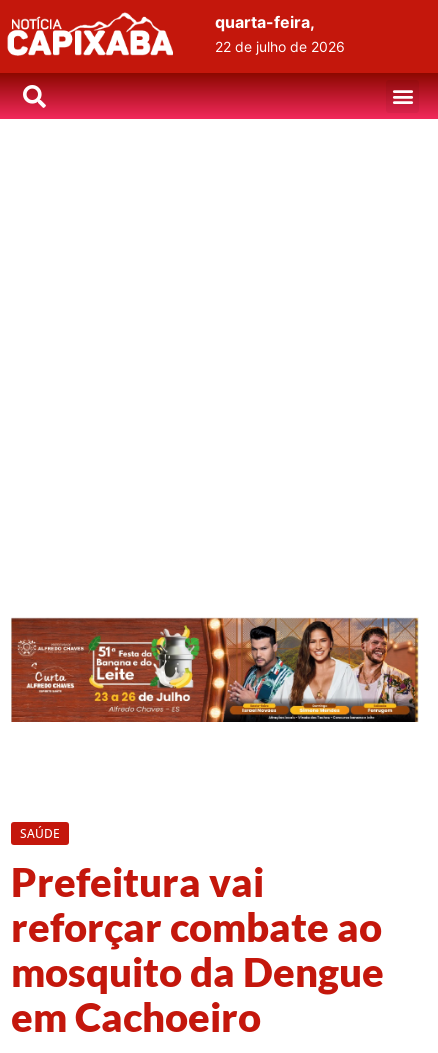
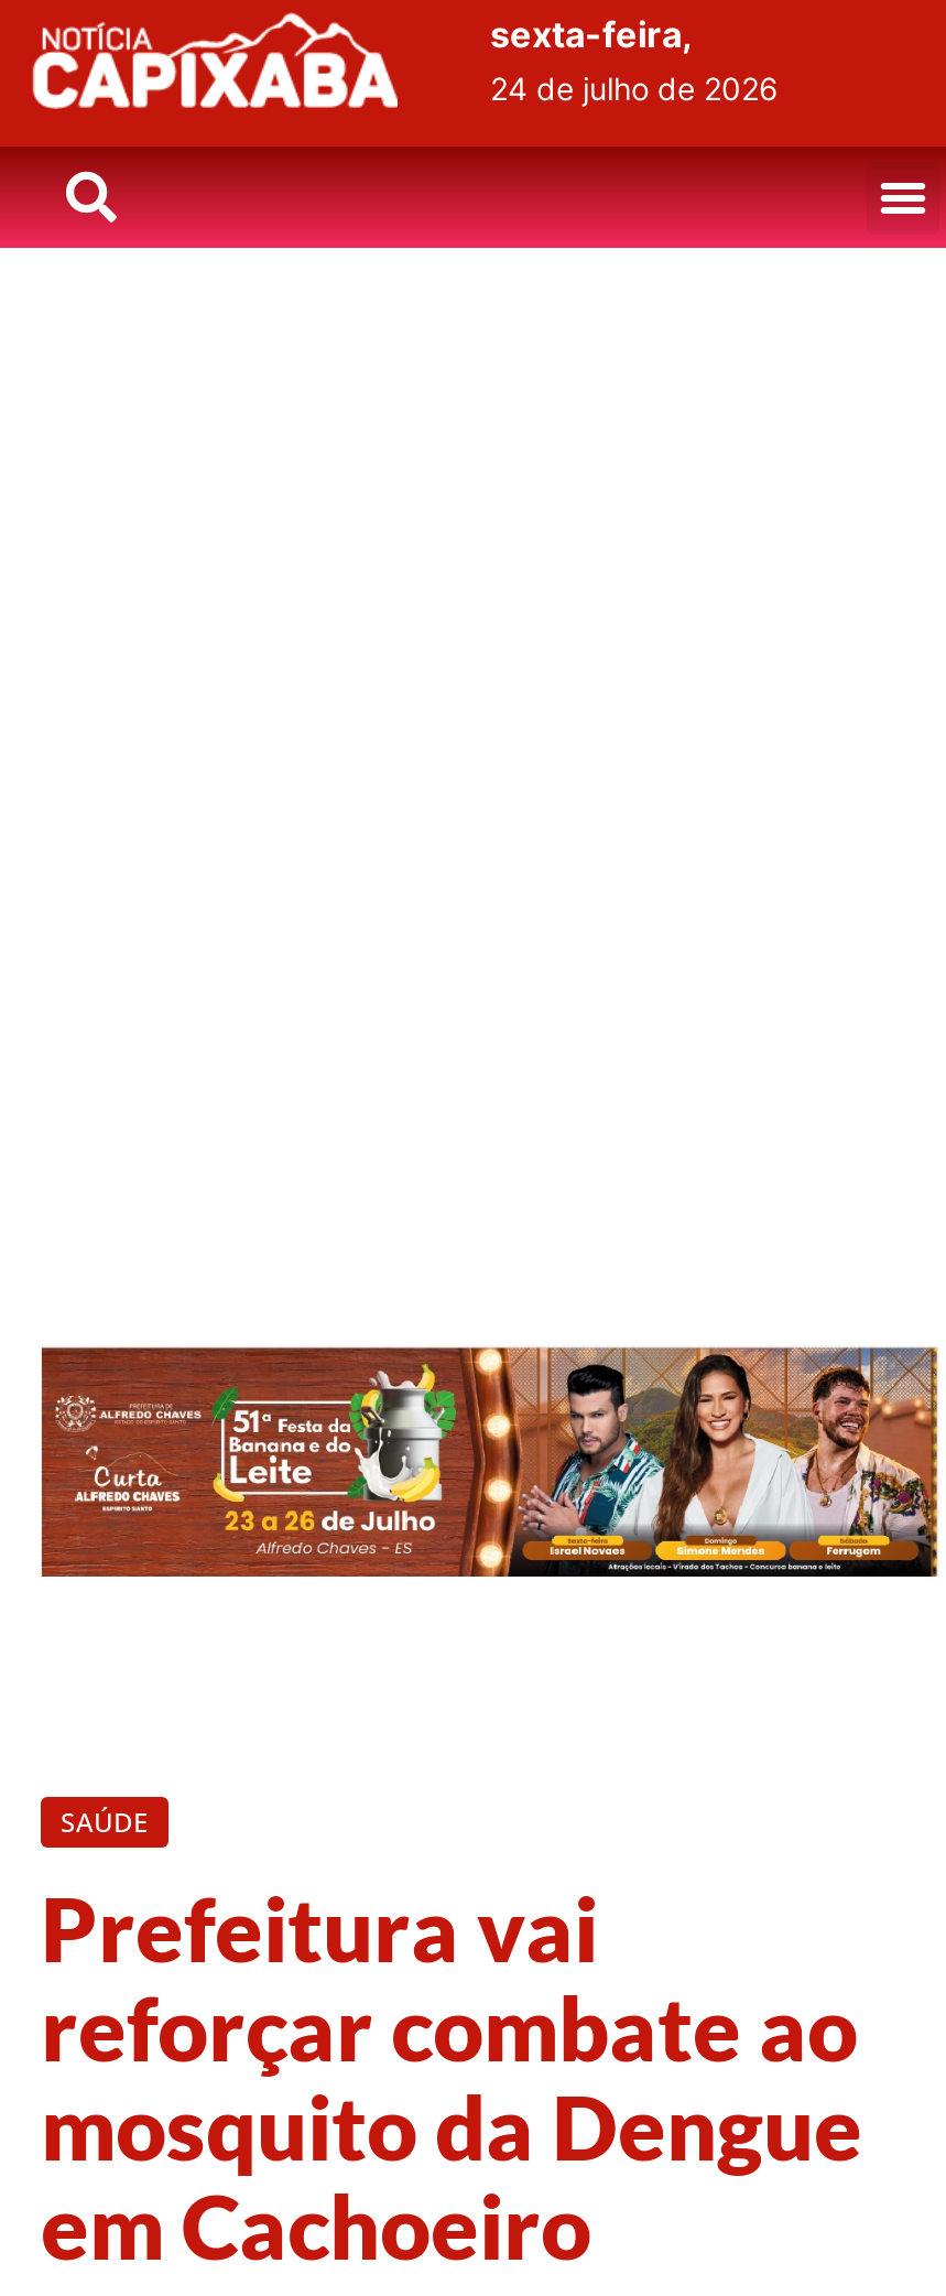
[215,12,345,55] quarta-feira, | 22 de julho de 2026 -> [490,12,779,107] sexta-feira, | 24 de julho de 2026

